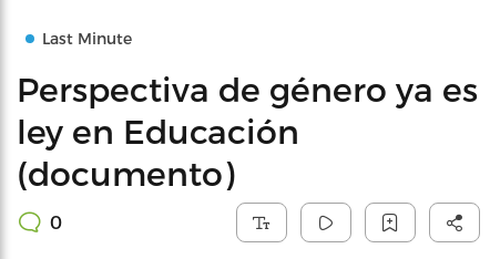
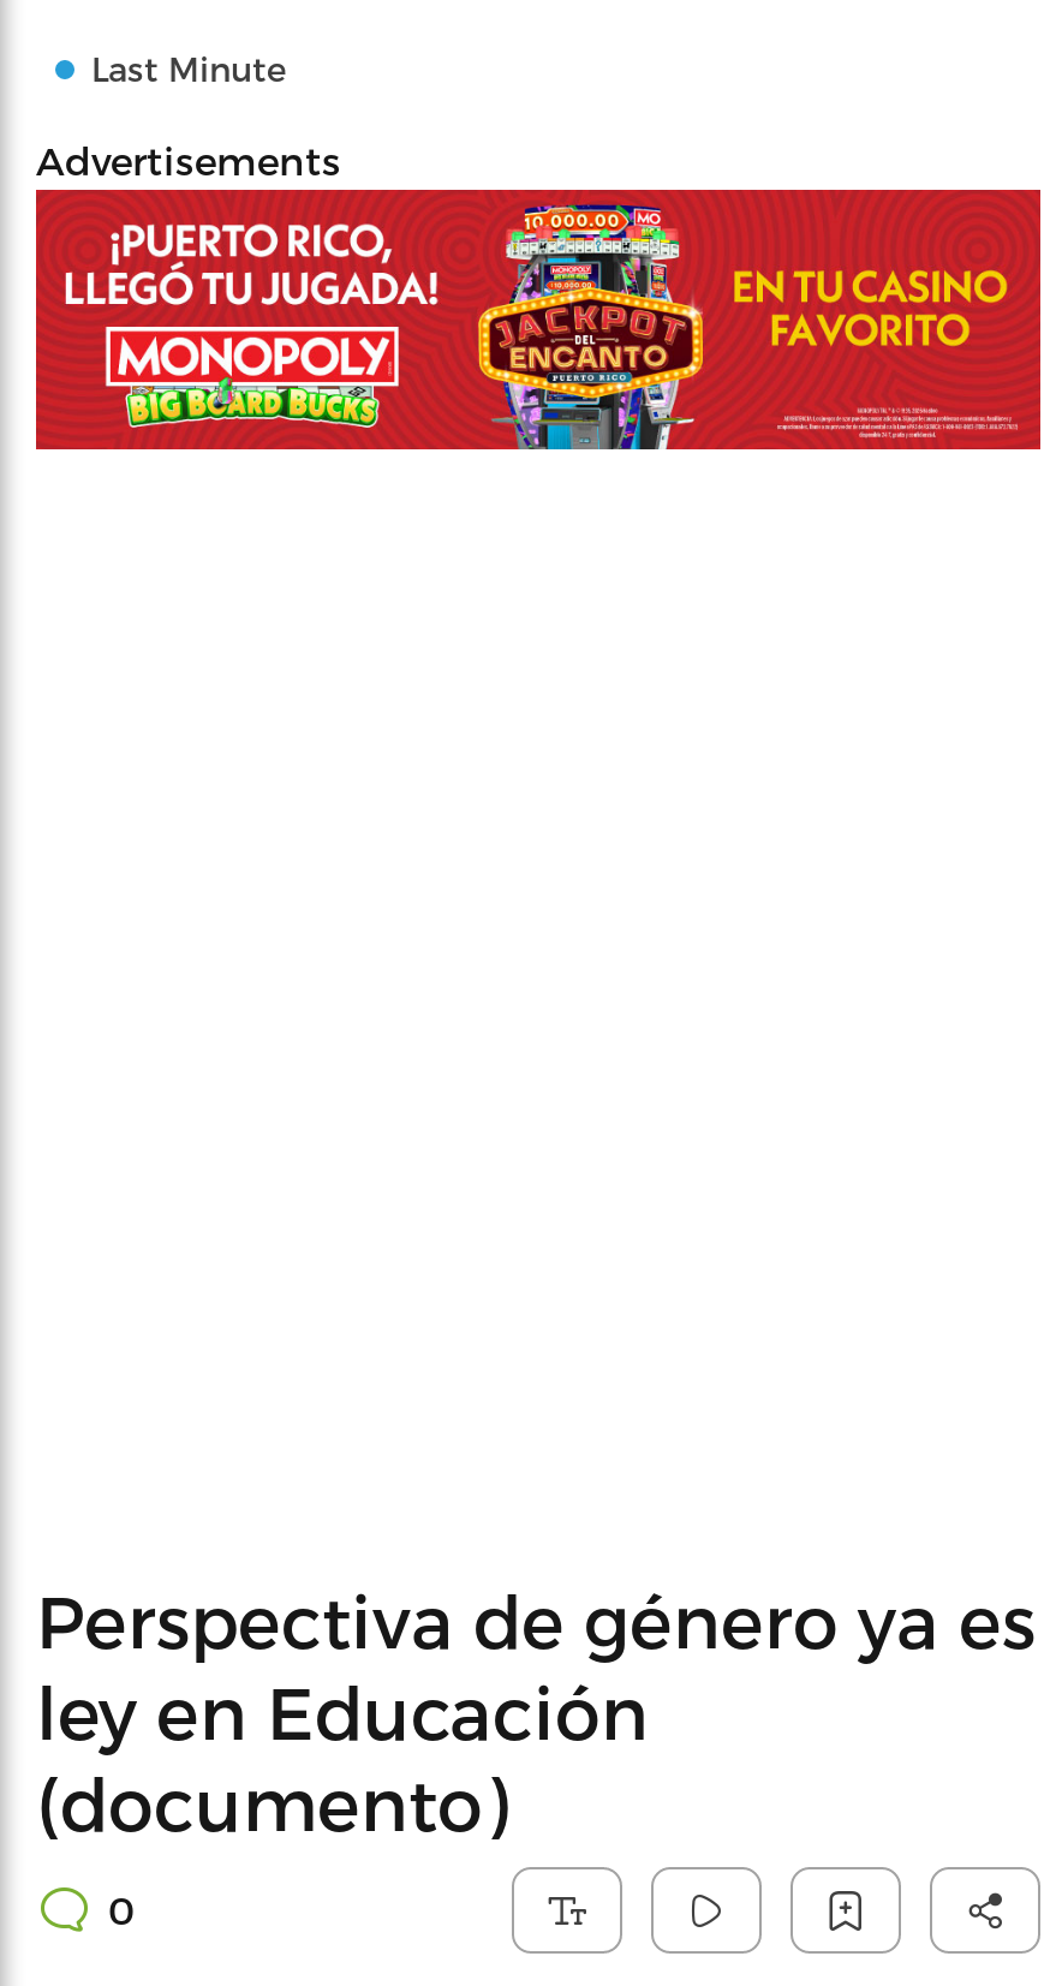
none -> [34,187,1043,452] [image]
none -> [36,137,341,183] Advertisements

